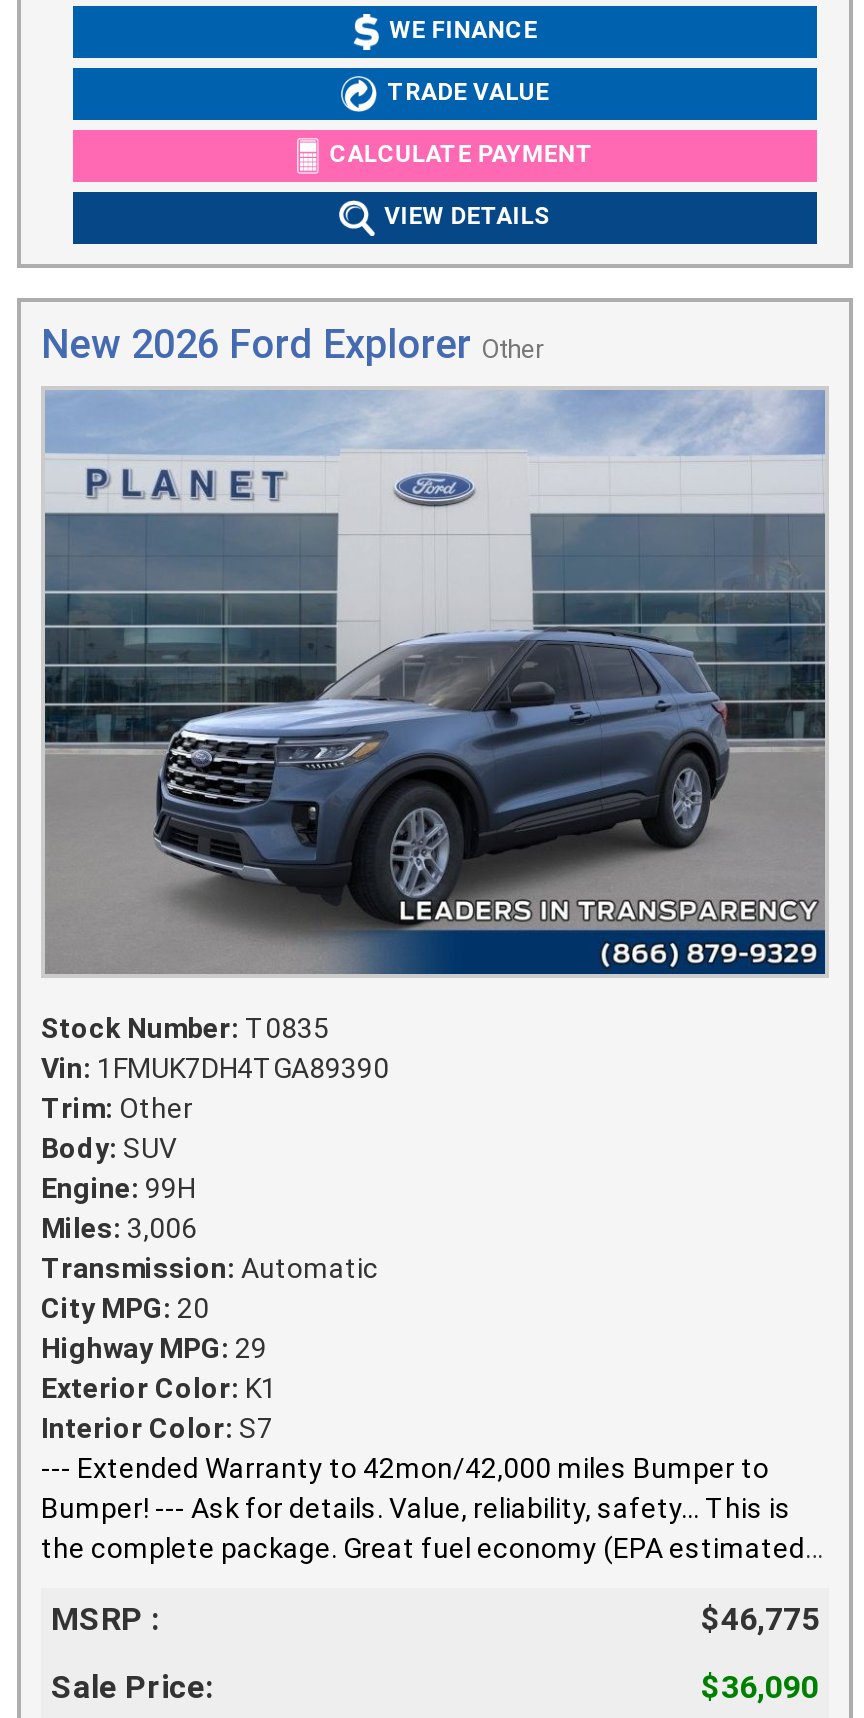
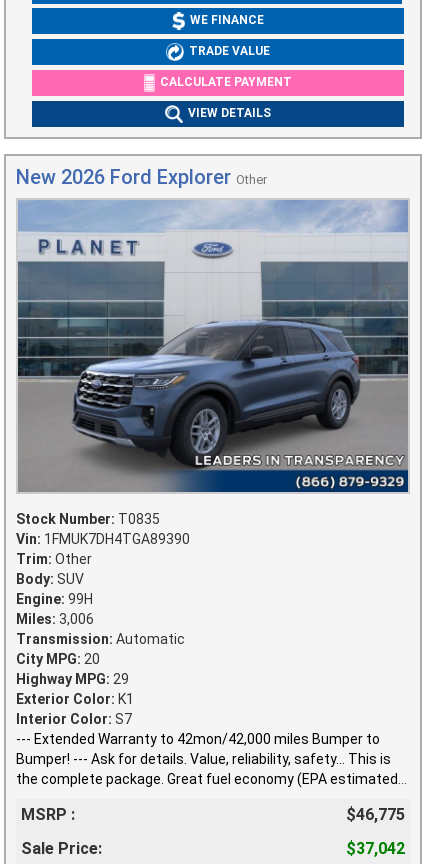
[701,1668,819,1706] $36,090 -> [346,839,405,858] $37,042

